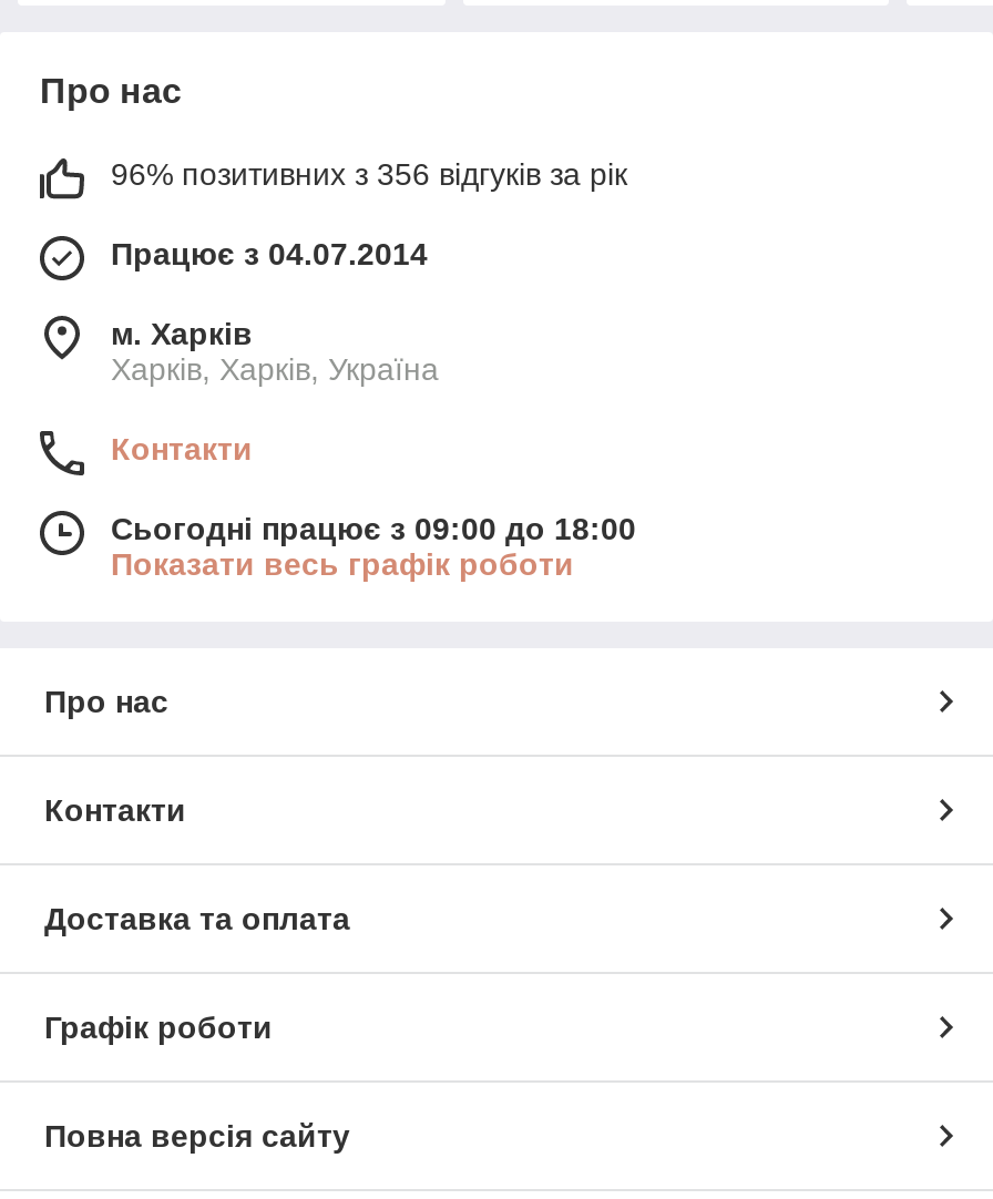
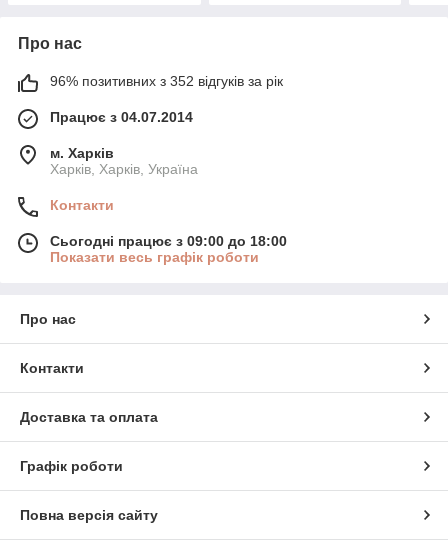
[111,156,627,191] 96% позитивних з 356 відгуків за рік -> [50,73,283,89] 96% позитивних з 352 відгуків за рік

